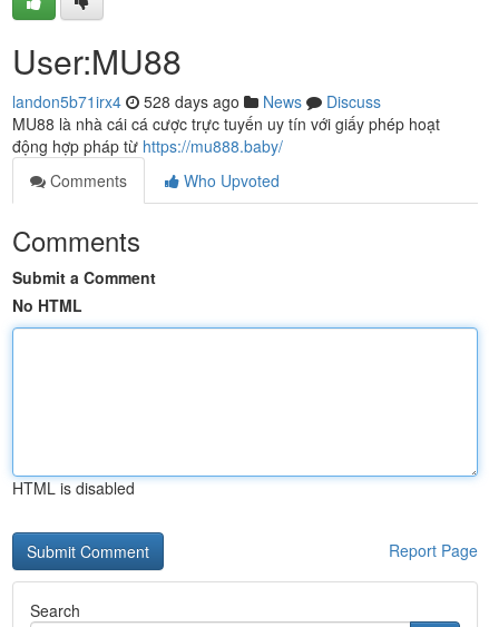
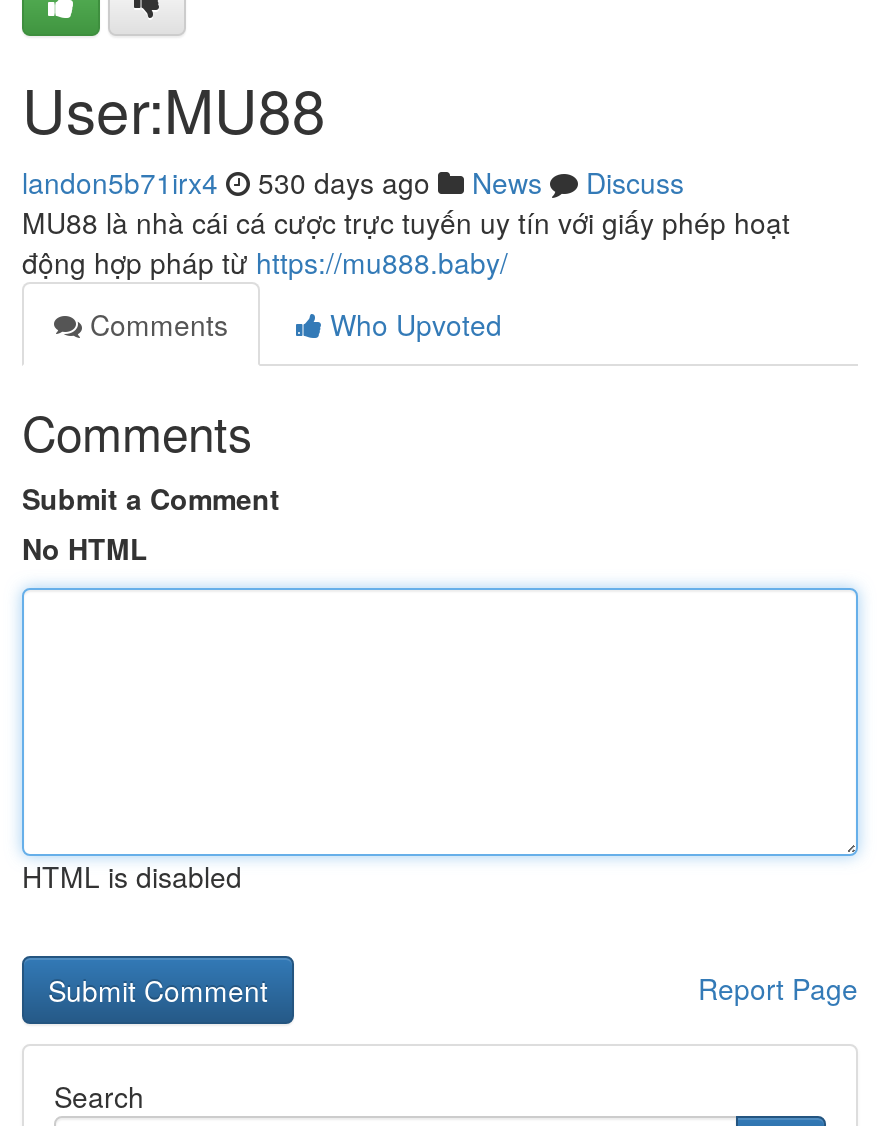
[12,90,381,112] landon5b71irx4 528 days ago News Discuss -> [22,162,684,202] landon5b71irx4 530 days ago News Discuss

